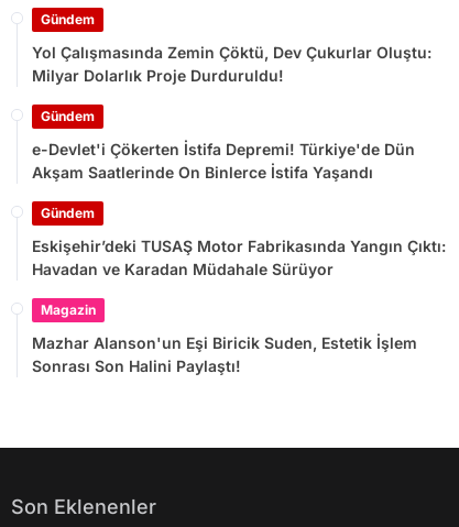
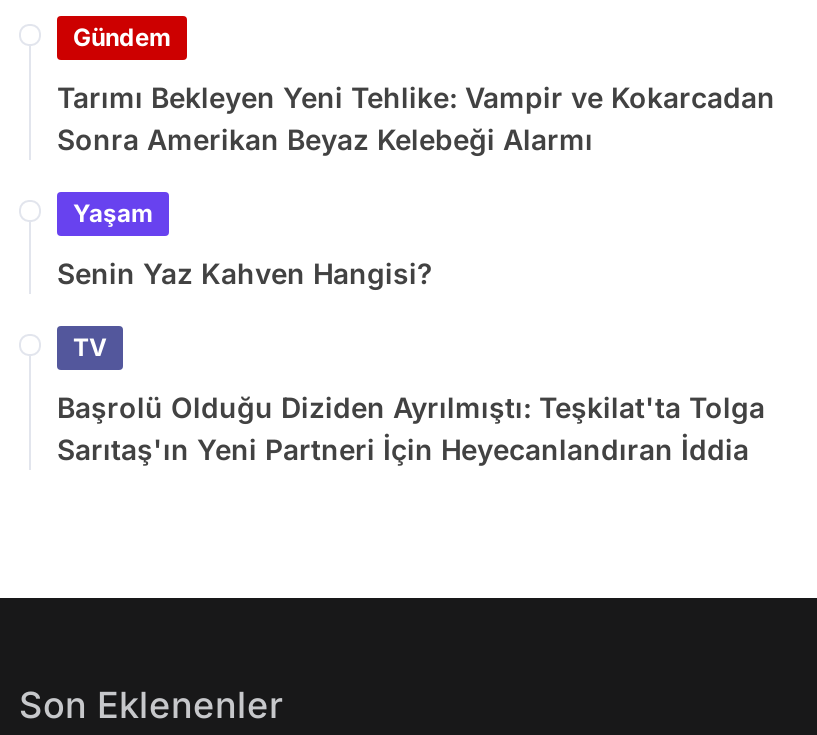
[32,43,446,375] Yol Çalışmasında Zemin Çöktü, Dev Çukurlar Oluştu: | Milyar Dolarlık Proje Durduruldu! | Gündem | e-Devlet'i Çökerten İstifa Depremi! Türkiye'de Dün | Akşam Saatlerinde On Binlerce İstifa Yaşandı | Gündem | Eskişehir’deki TUSAŞ Motor Fabrikasında Yangın Çıktı: | Havadan ve Karadan Müdahale Sürüyor | Magazin | Mazhar Alanson'un Eşi Biricik Suden, Estetik İşlem | Sonrası Son Halini Paylaştı! -> [57,80,775,466] Tarımı Bekleyen Yeni Tehlike: Vampir ve Kokarcadan | Sonra Amerikan Beyaz Kelebeği Alarmı | Yaşam | Senin Yaz Kahven Hangisi? | TV | Başrolü Olduğu Diziden Ayrılmıştı: Teşkilat'ta Tolga | Sarıtaş'ın Yeni Partneri İçin Heyecanlandıran İddia

